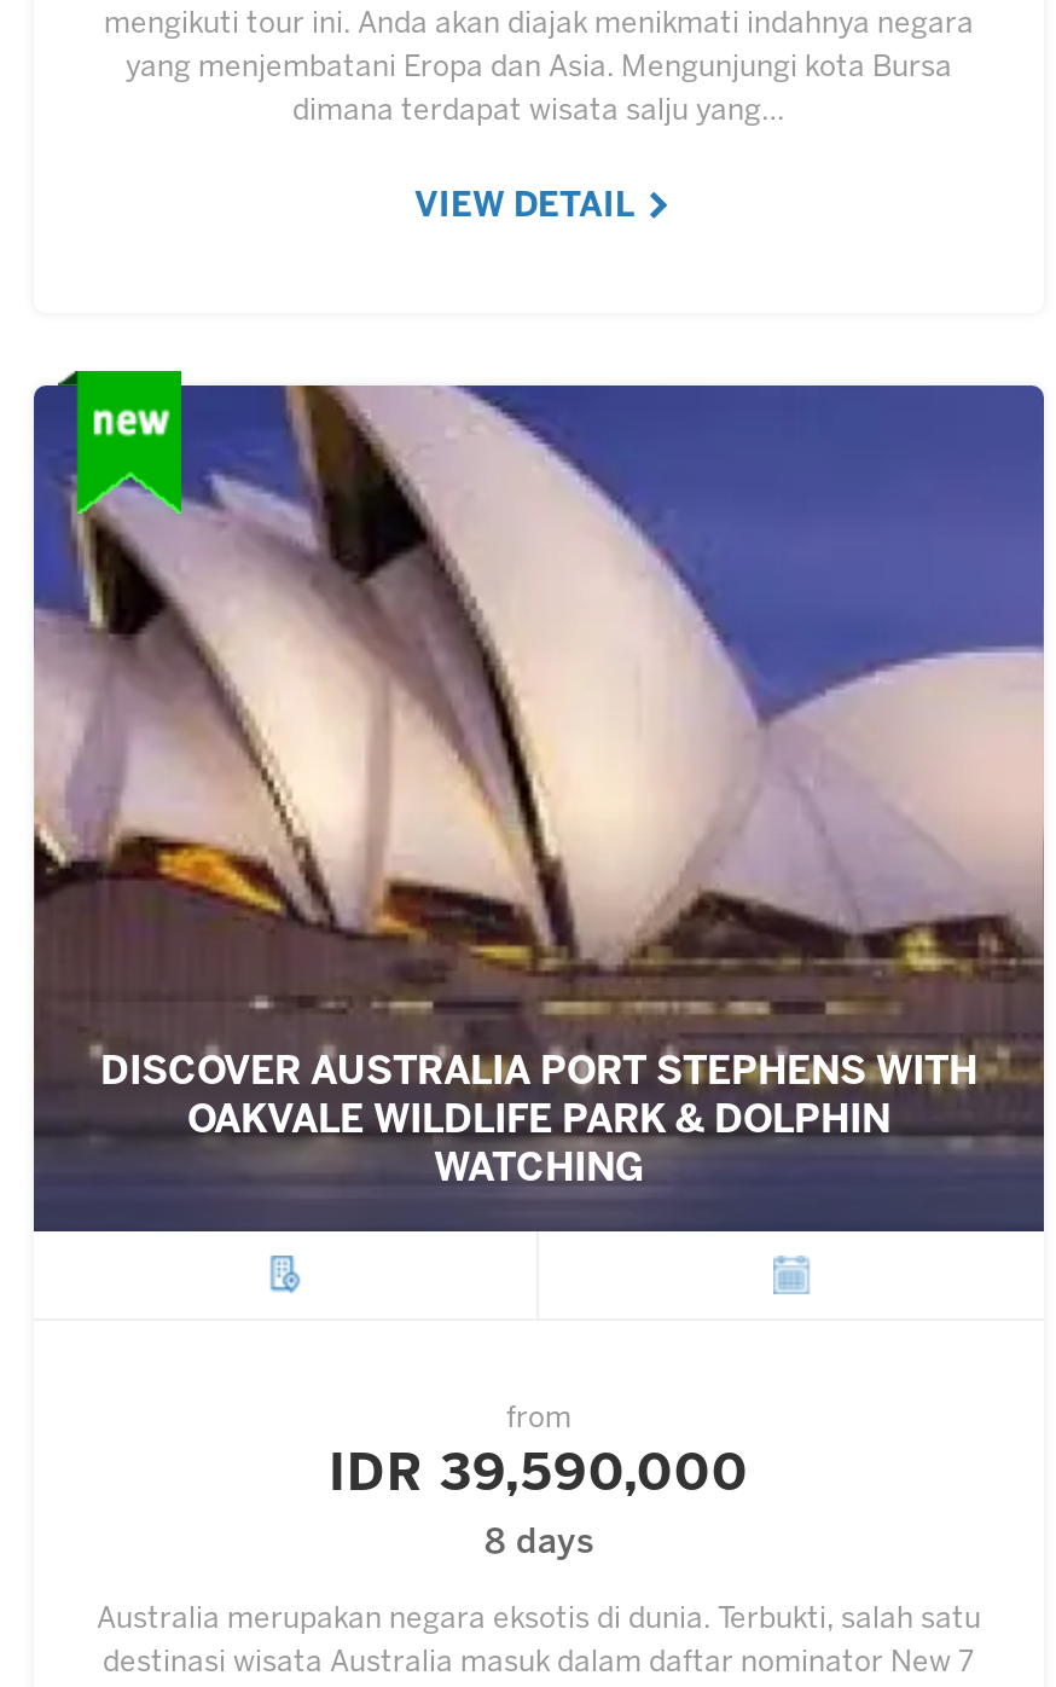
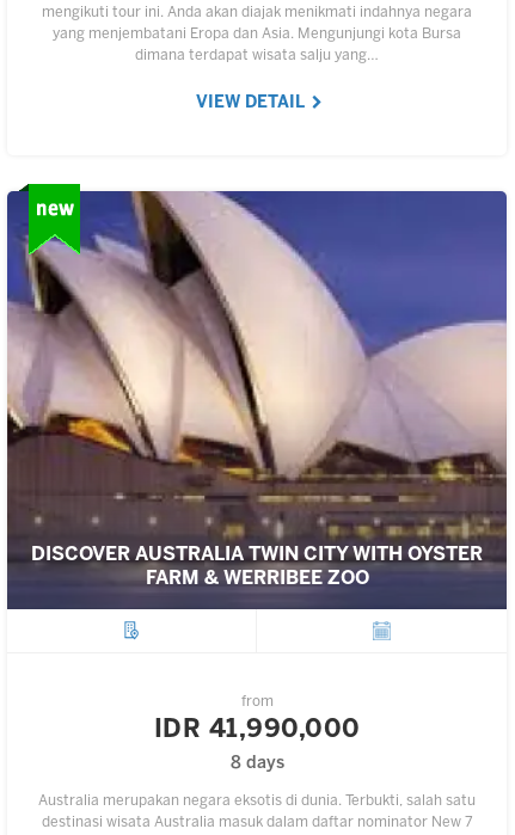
[100,1055,977,1188] DISCOVER AUSTRALIA PORT STEPHENS WITH | OAKVALE WILDLIFE PARK & DOLPHIN | WATCHING -> [31,546,483,588] DISCOVER AUSTRALIA TWIN CITY WITH OYSTER | FARM & WERRIBEE ZOO
[329,1451,749,1500] IDR 39,590,000 -> [154,718,360,742] IDR 41,990,000

